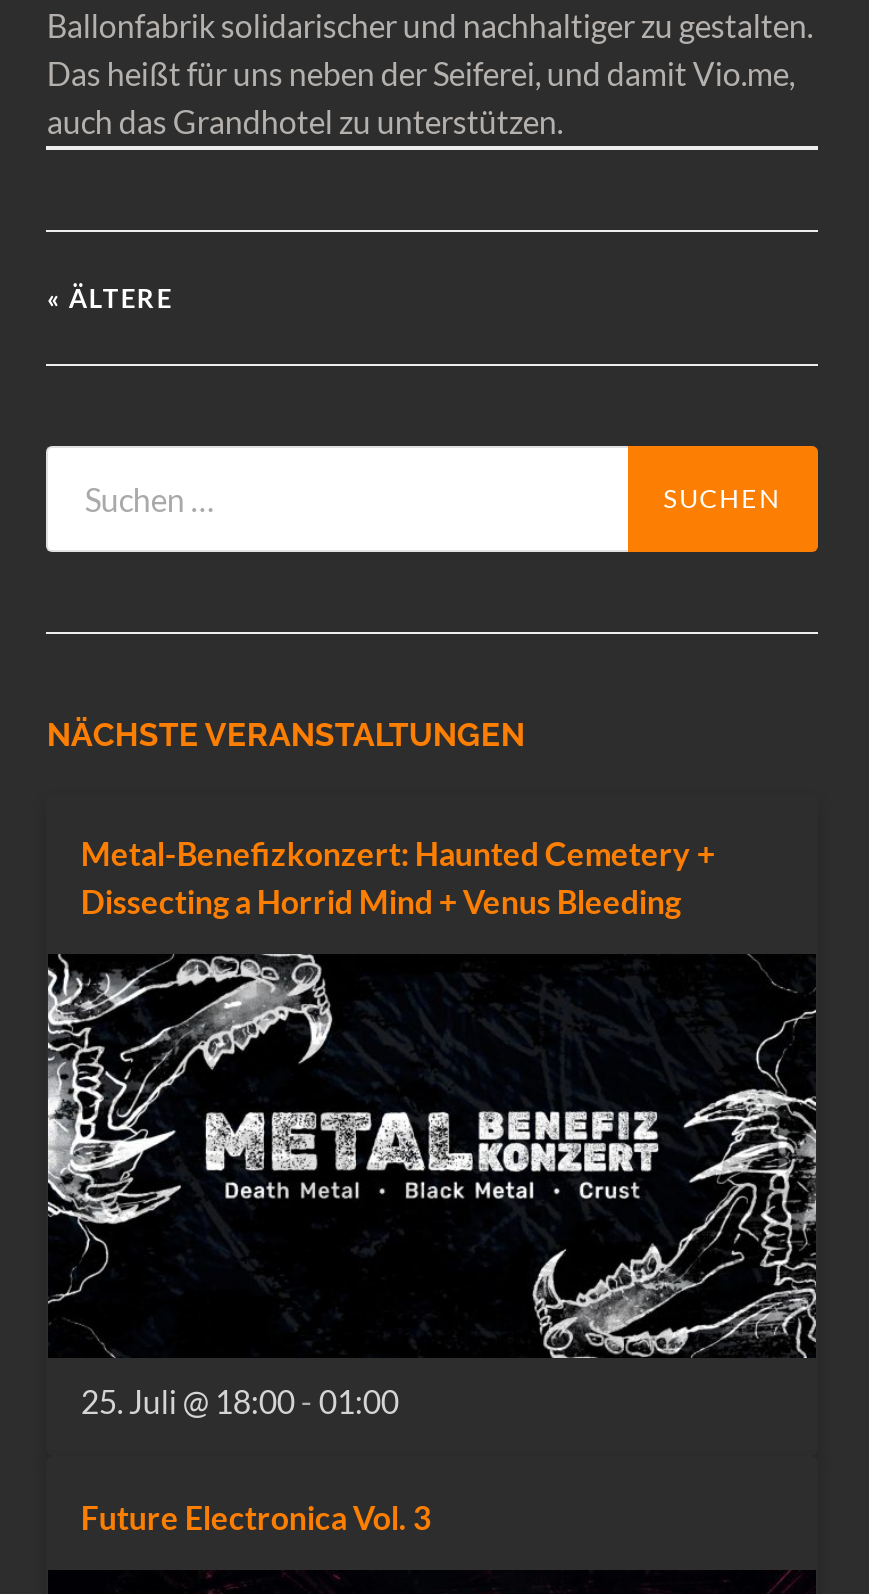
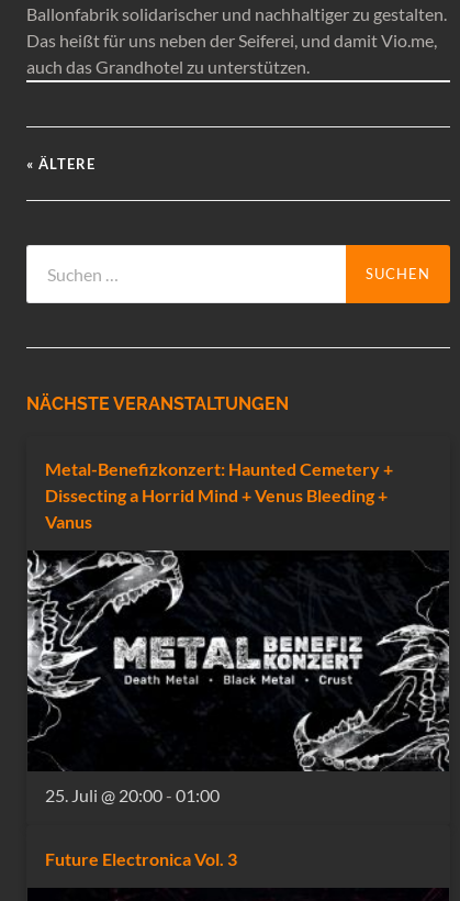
[81,882,681,920] Dissecting a Horrid Mind + Venus Bleeding -> [45,485,388,532] Dissecting a Horrid Mind + Venus Bleeding + | Vanus
[81,1381,399,1419] 25. Juli @ 18:00 - 01:00 -> [45,784,220,805] 25. Juli @ 20:00 - 01:00

